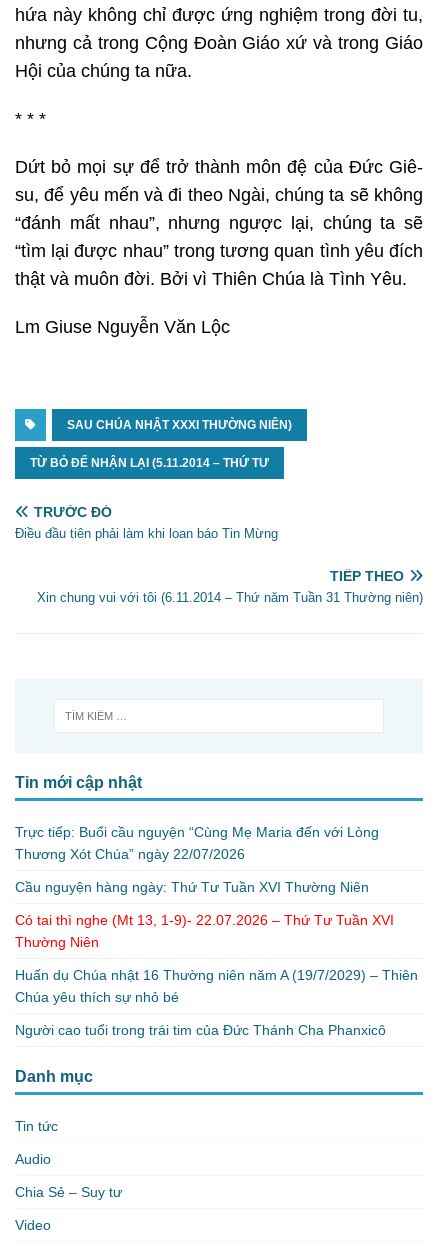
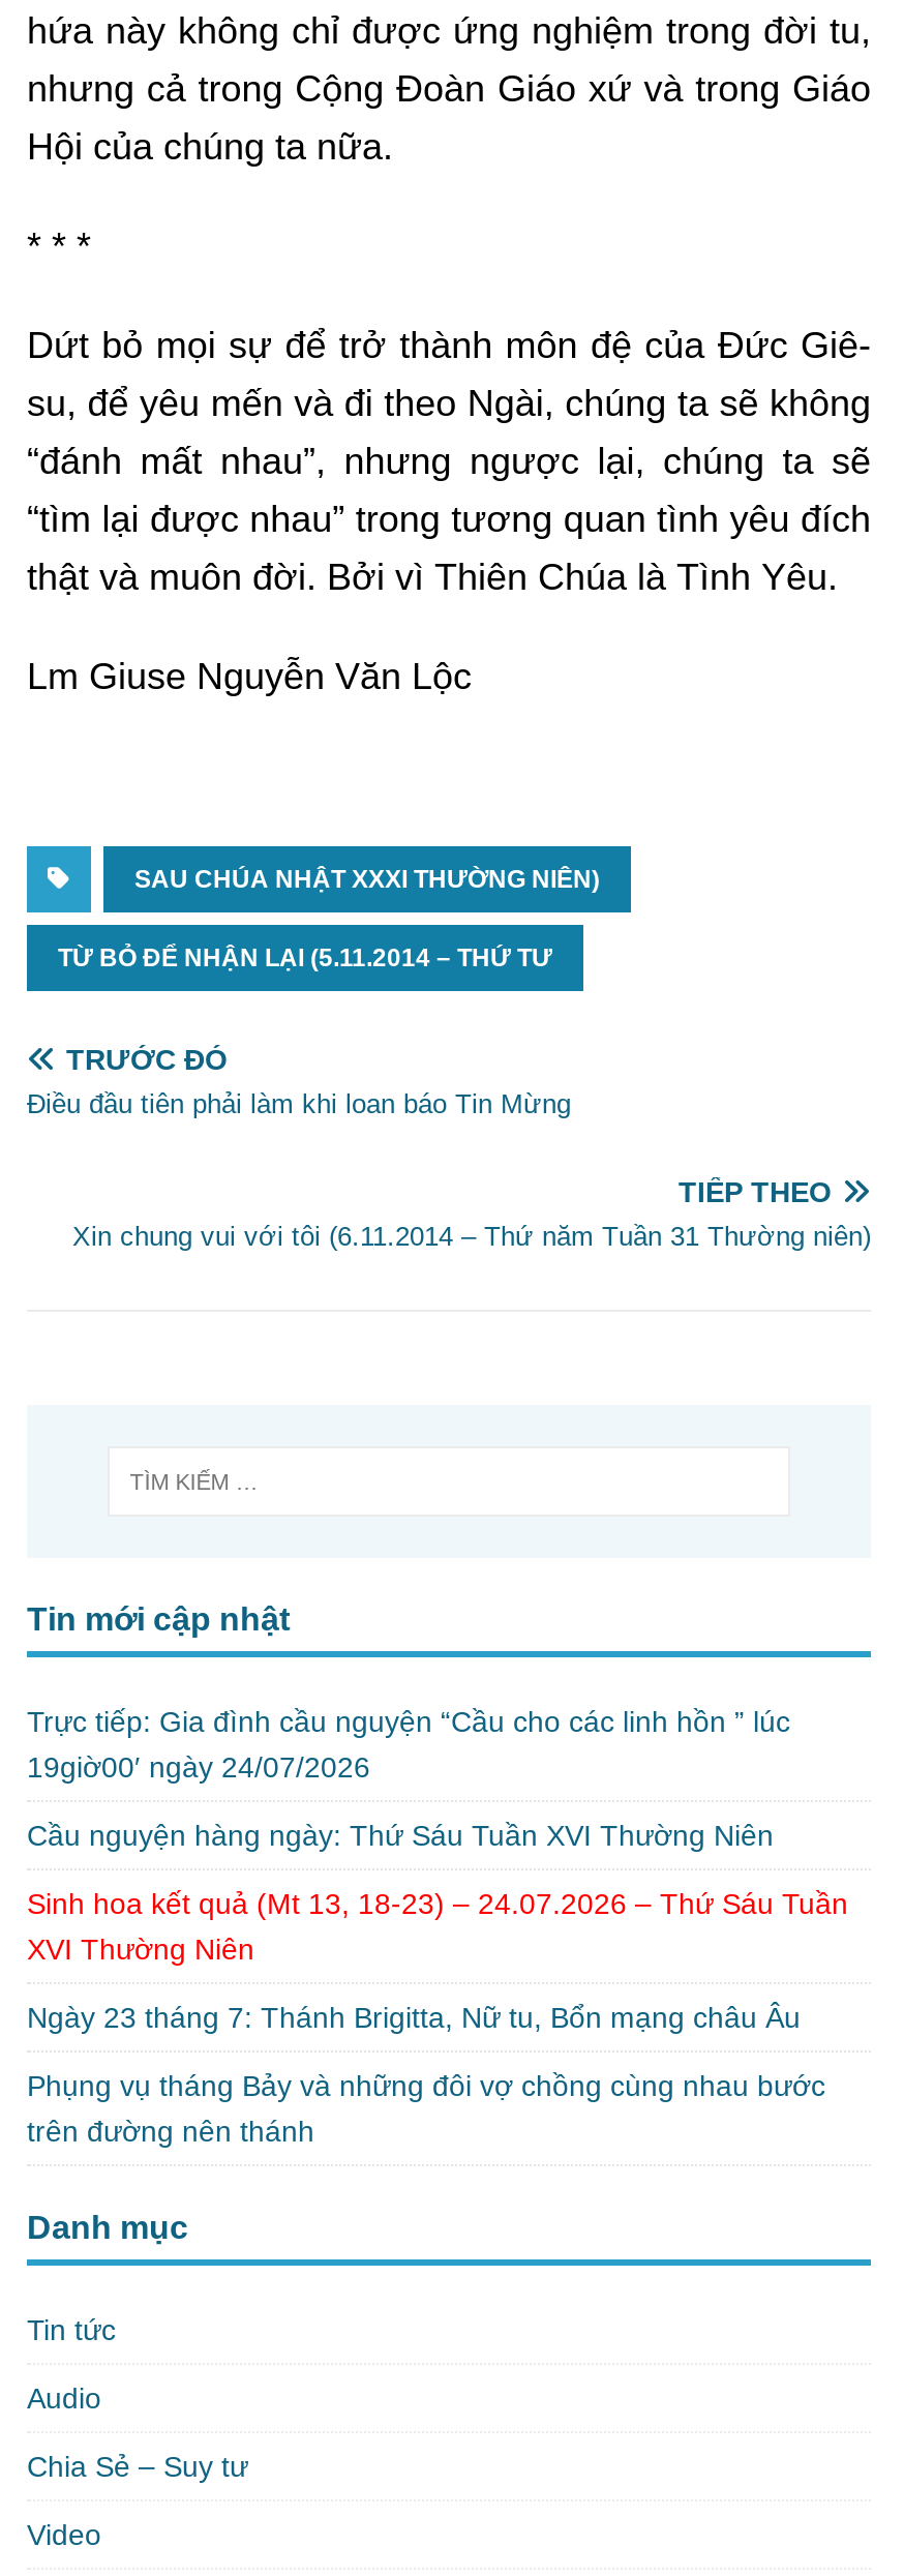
[15,824,379,862] Trực tiếp: Buổi cầu nguyện “Cùng Mẹ Maria đến với Lòng | Thương Xót Chúa” ngày 22/07/2026 -> [27,1706,790,1784] Trực tiếp: Gia đình cầu nguyện “Cầu cho các linh hồn ” lúc | 19giờ00′ ngày 24/07/2026
[15,879,369,895] Cầu nguyện hàng ngày: Thứ Tư Tuần XVI Thường Niên -> [27,1820,774,1853] Cầu nguyện hàng ngày: Thứ Sáu Tuần XVI Thường Niên
[15,912,394,950] Có tai thì nghe (Mt 13, 1-9)- 22.07.2026 – Thứ Tư Tuần XVI | Thường Niên -> [27,1888,848,1966] Sinh hoa kết quả (Mt 13, 18-23) – 24.07.2026 – Thứ Sáu Tuần | XVI Thường Niên
[15,967,418,1005] Huấn dụ Chúa nhật 16 Thường niên năm A (19/7/2029) – Thiên | Chúa yêu thích sự nhỏ bé -> [27,2002,801,2035] Ngày 23 tháng 7: Thánh Brigitta, Nữ tu, Bổn mạng châu Âu
[15,1022,386,1038] Người cao tuổi trong trái tim của Đức Thánh Cha Phanxicô -> [27,2070,825,2149] Phụng vụ tháng Bảy và những đôi vợ chồng cùng nhau bước | trên đường nên thánh

